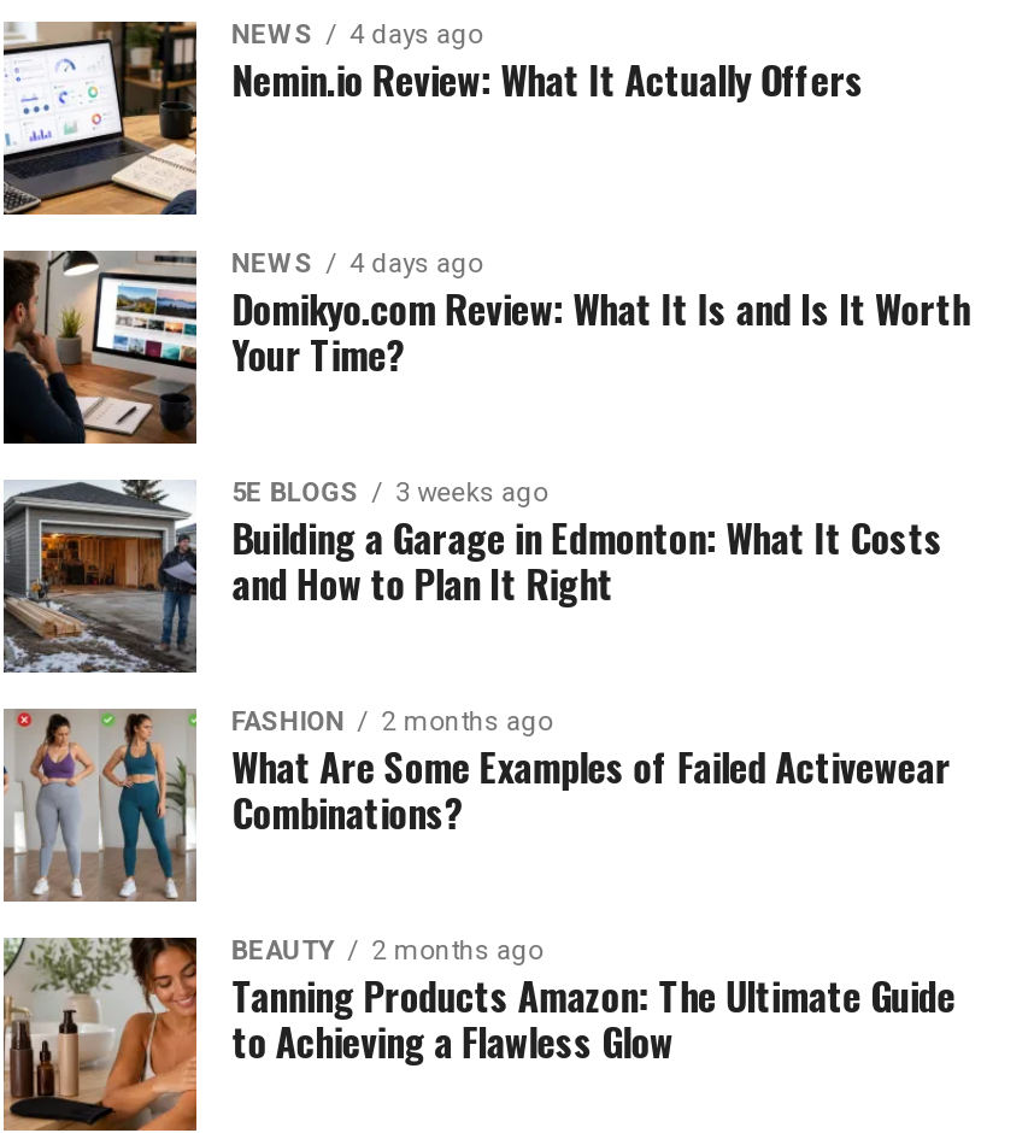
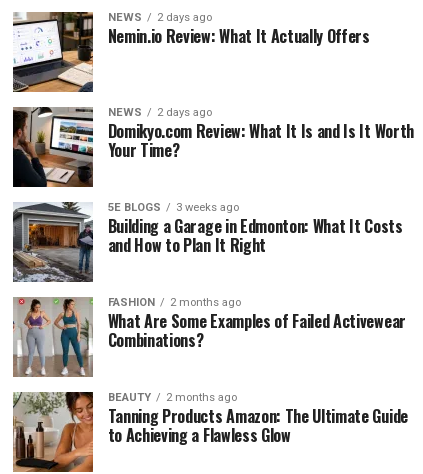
[232,19,483,51] NEWS 4 days ago -> [108,11,212,24] NEWS 2 days ago
[232,248,483,280] NEWS 4 days ago -> [108,106,212,119] NEWS 2 days ago

